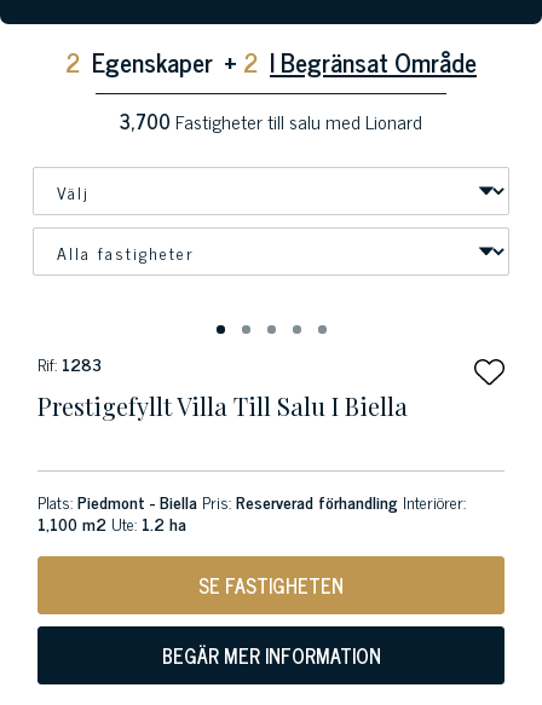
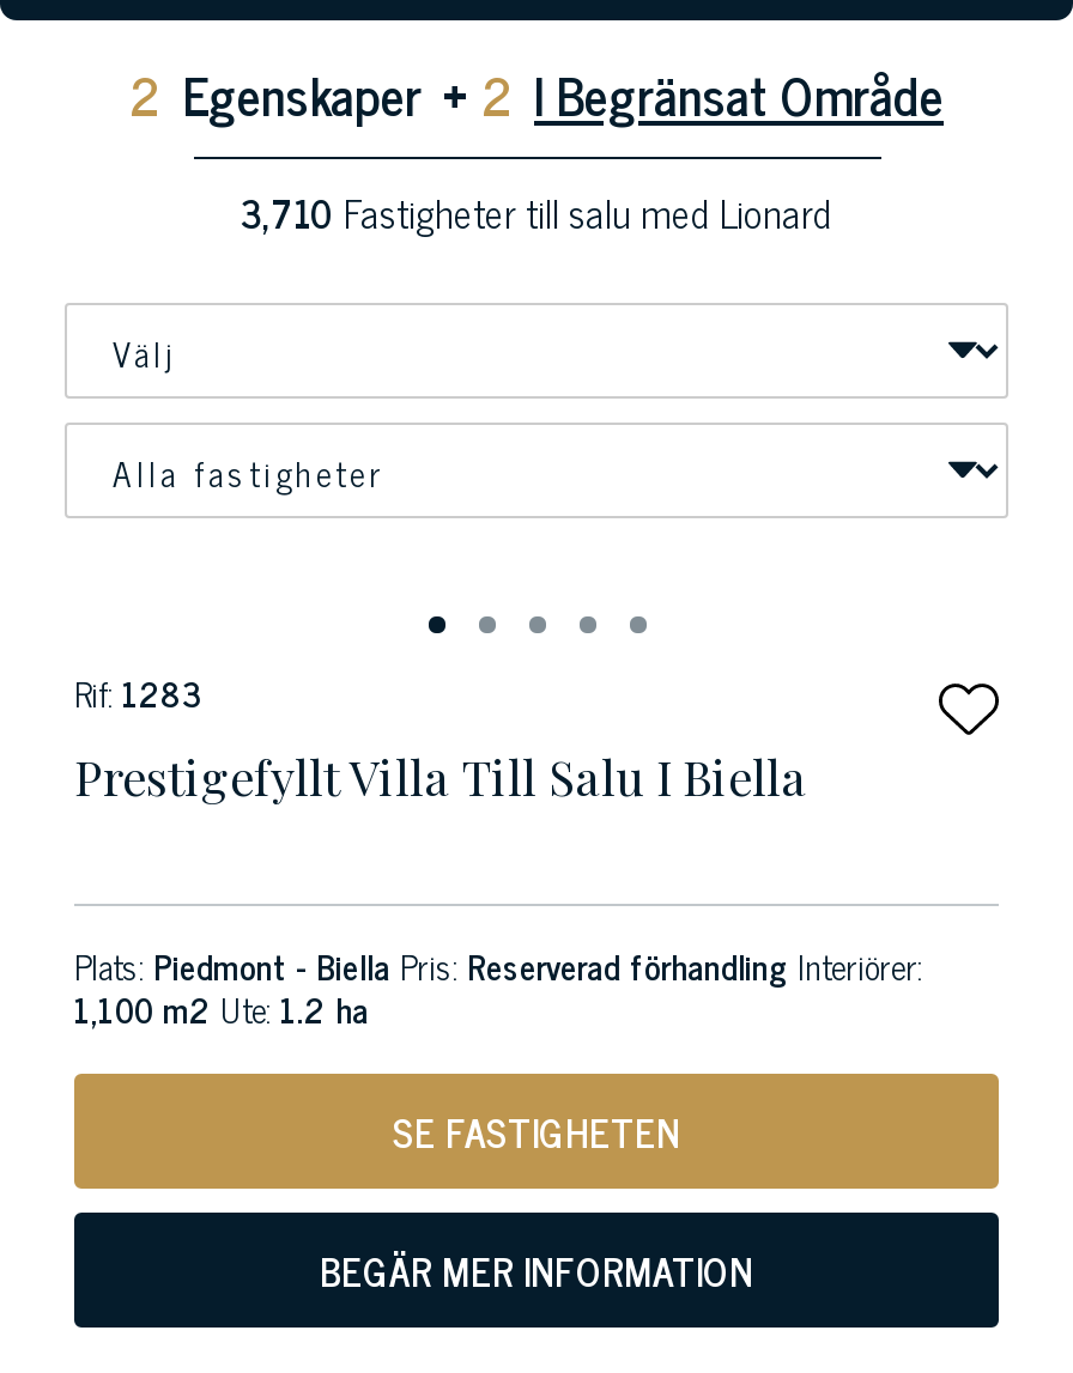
[120,105,422,137] 3,700 Fastigheter till salu med Lionard -> [241,181,832,243] 3,710 Fastigheter till salu med Lionard

